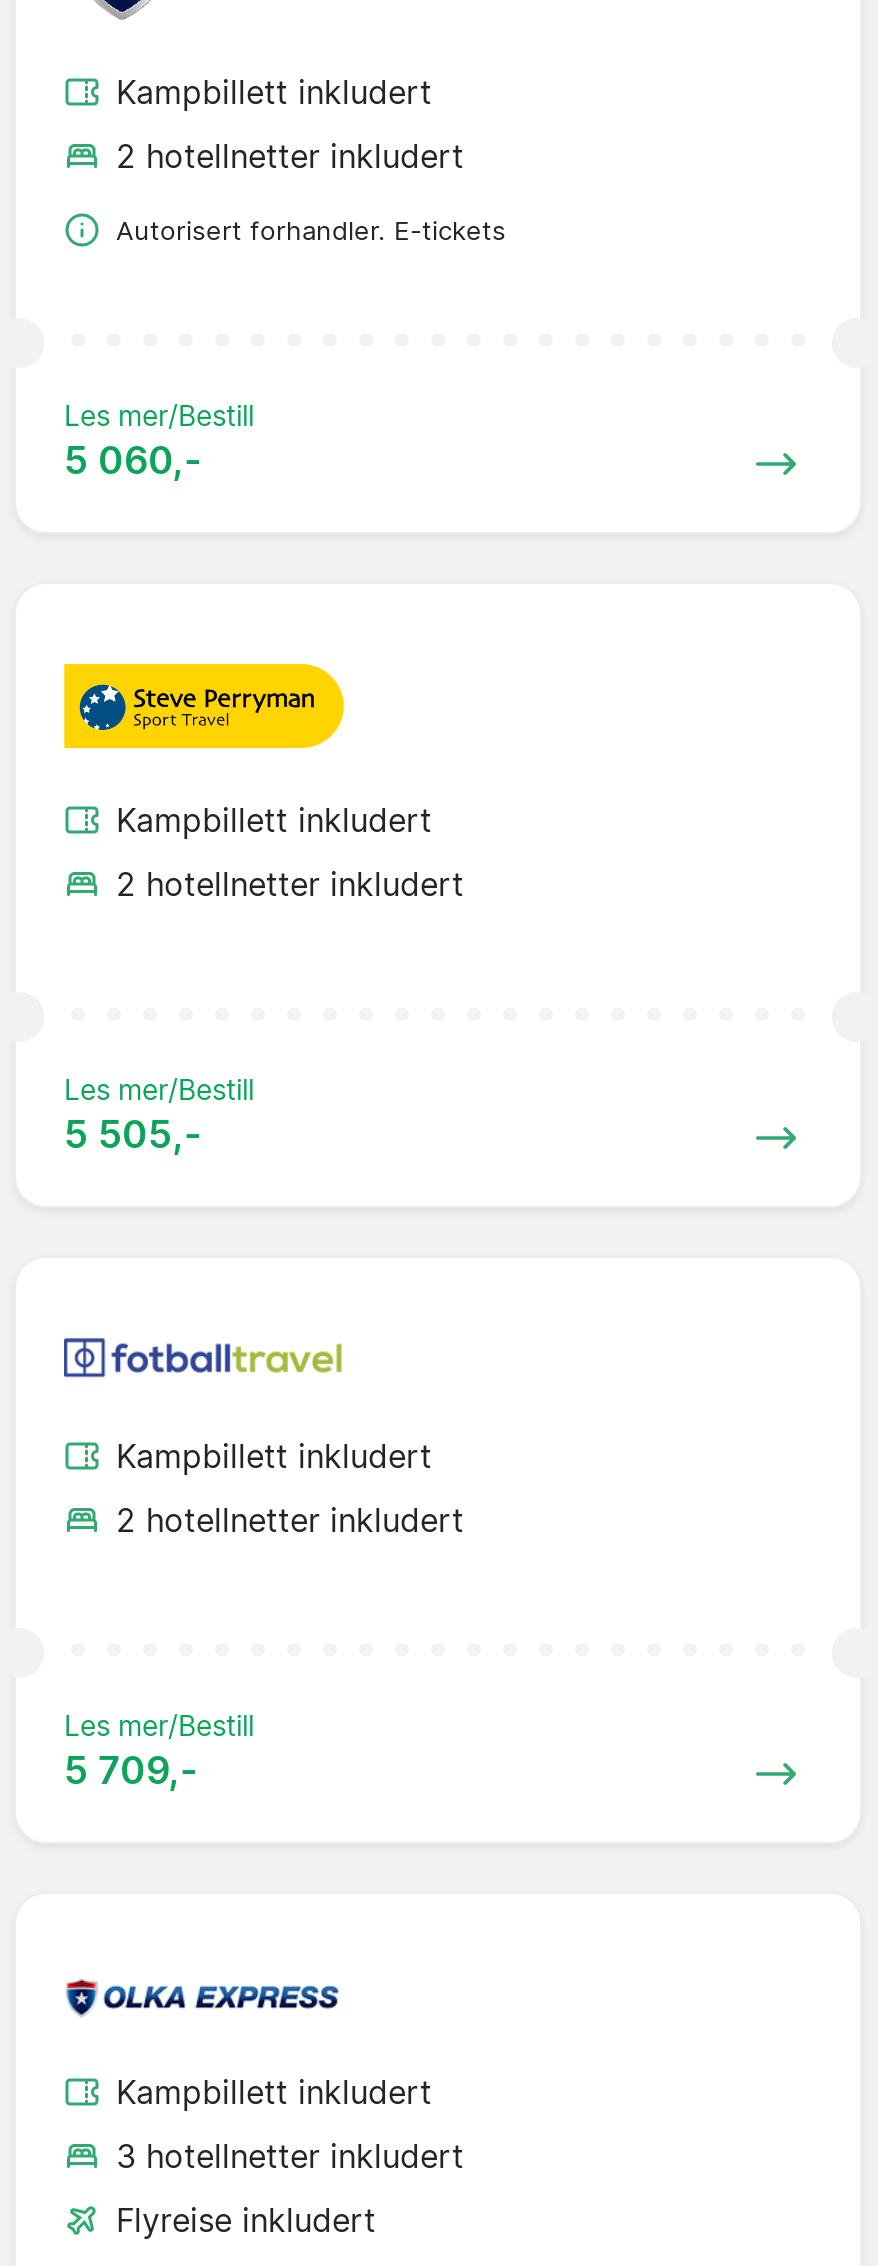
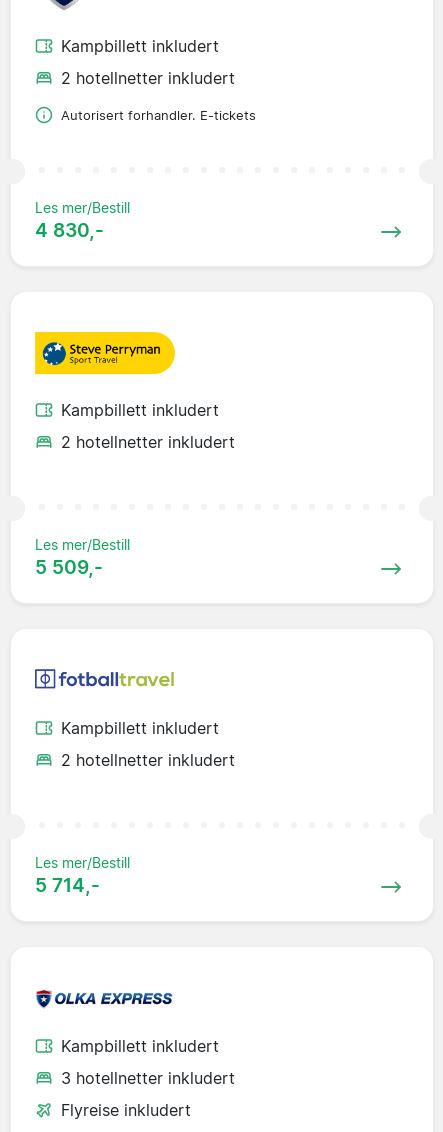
[64,436,202,484] 5 060,- -> [35,218,104,242] 4 830,-
[64,1111,202,1159] 5 505,- -> [35,555,103,579] 5 509,-
[64,1746,198,1794] 5 709,- -> [35,873,100,897] 5 714,-

